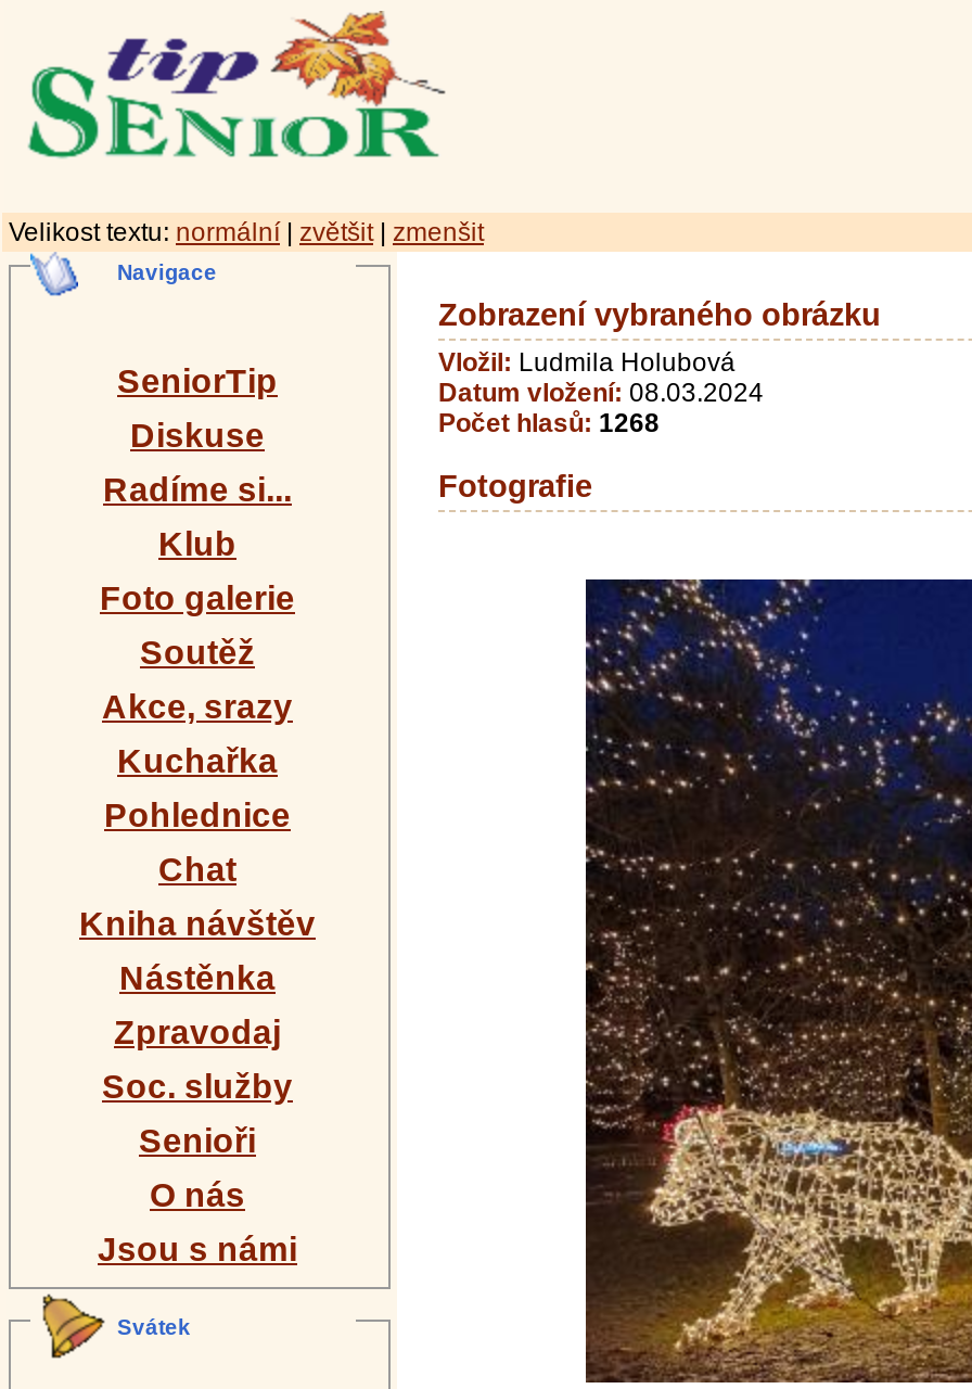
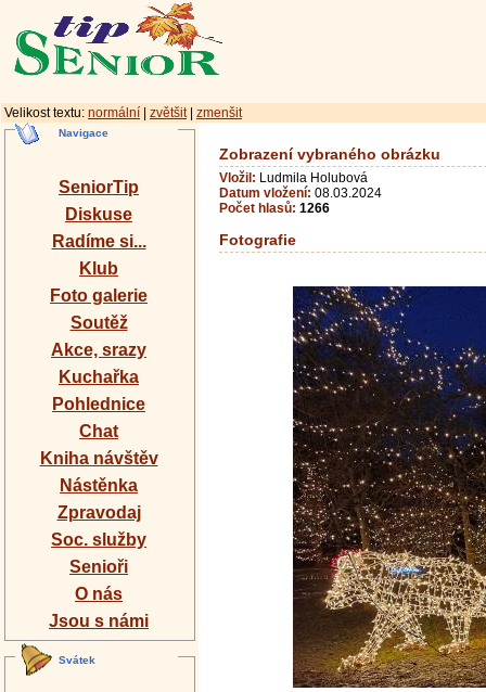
[438,408,660,438] Počet hlasů: 1268 -> [219,201,330,216] Počet hlasů: 1266

